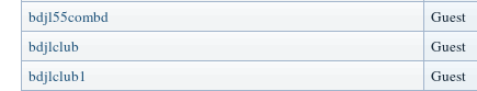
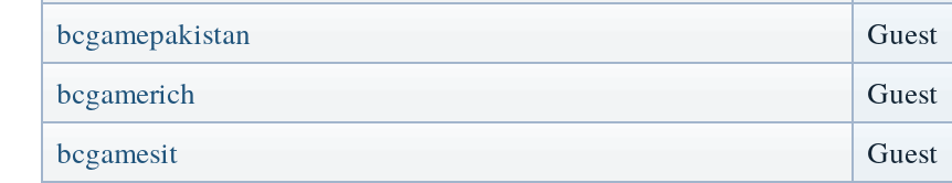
[29,6,109,26] bdjl55combd -> [57,13,251,52] bcgamepakistan
[29,36,79,56] bdjlclub -> [57,72,196,112] bcgamerich
[29,65,87,85] bdjlclub1 -> [57,132,178,171] bcgamesit

